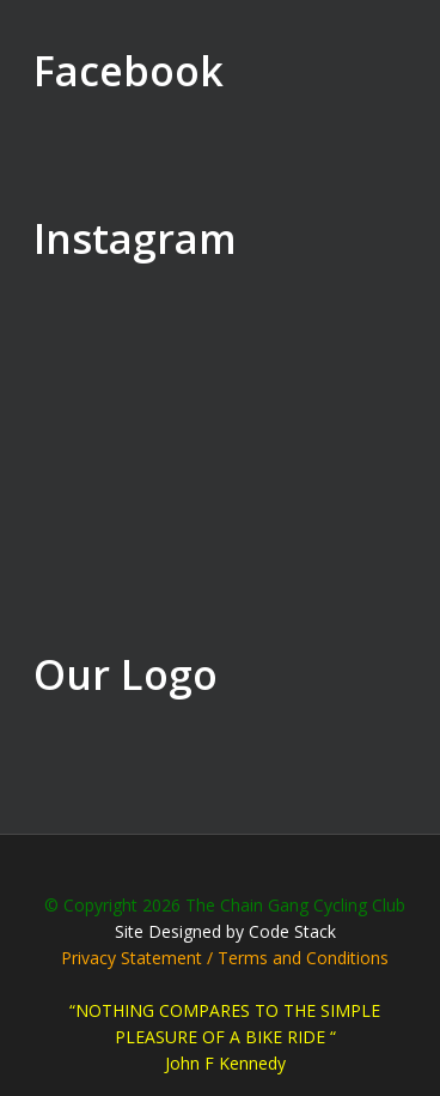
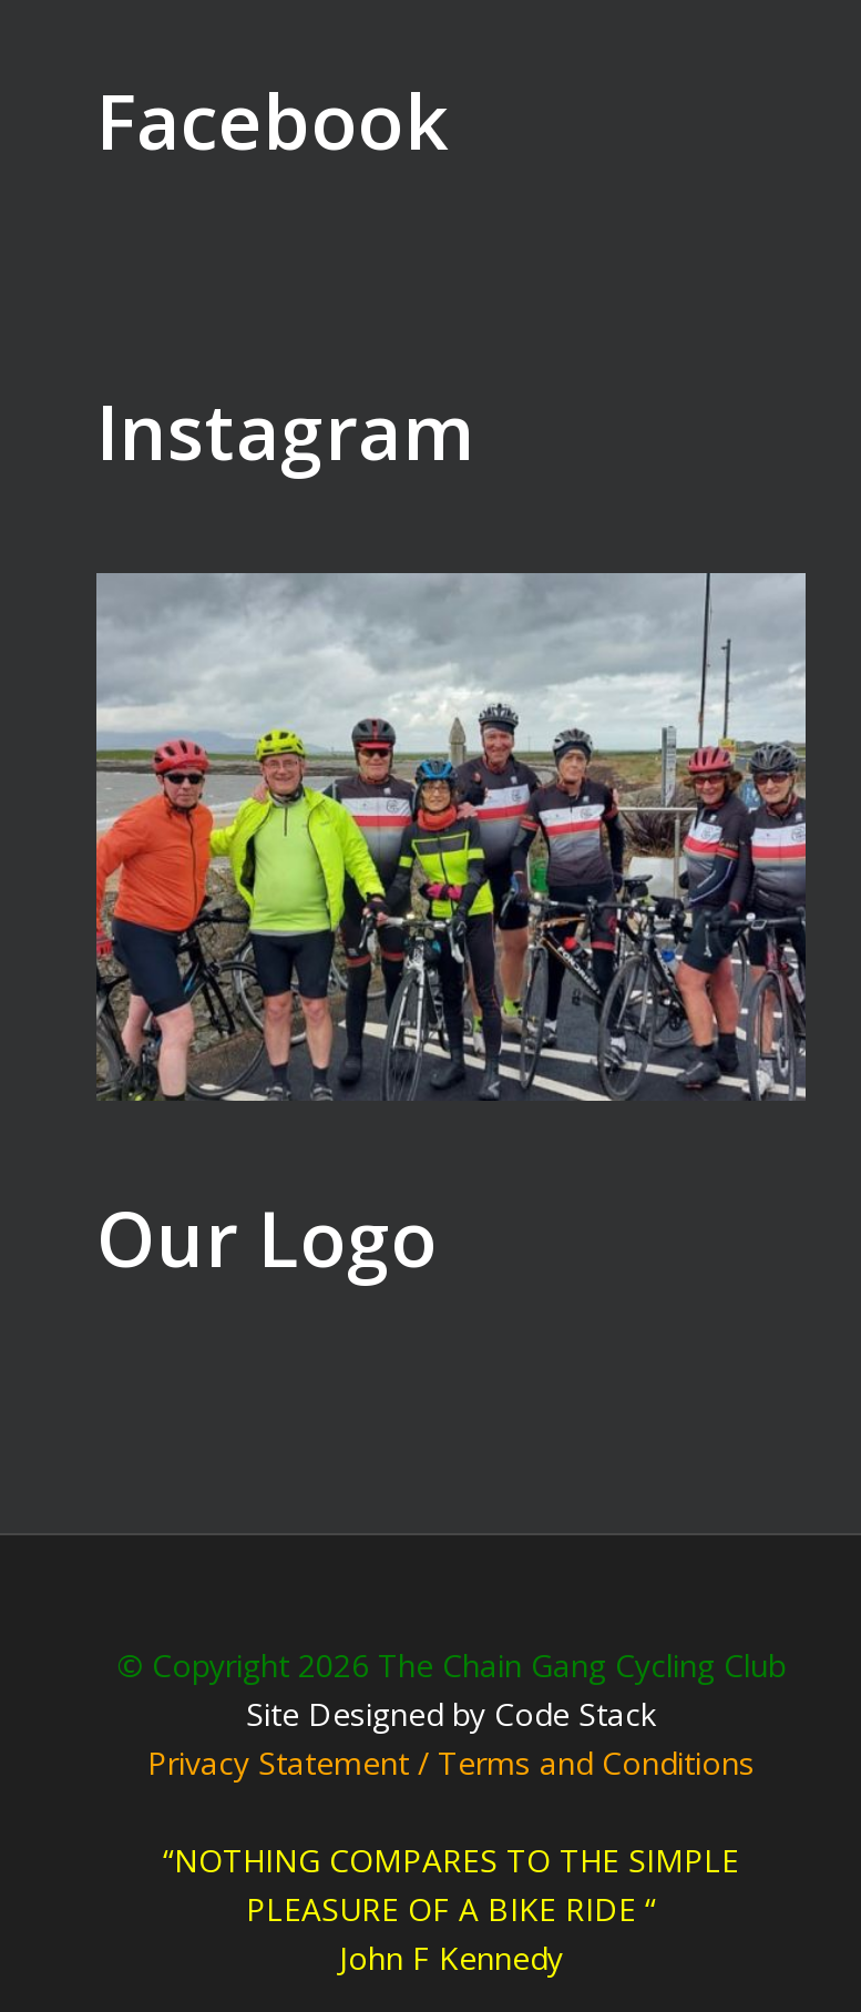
none -> [94,571,808,1103] [image]

